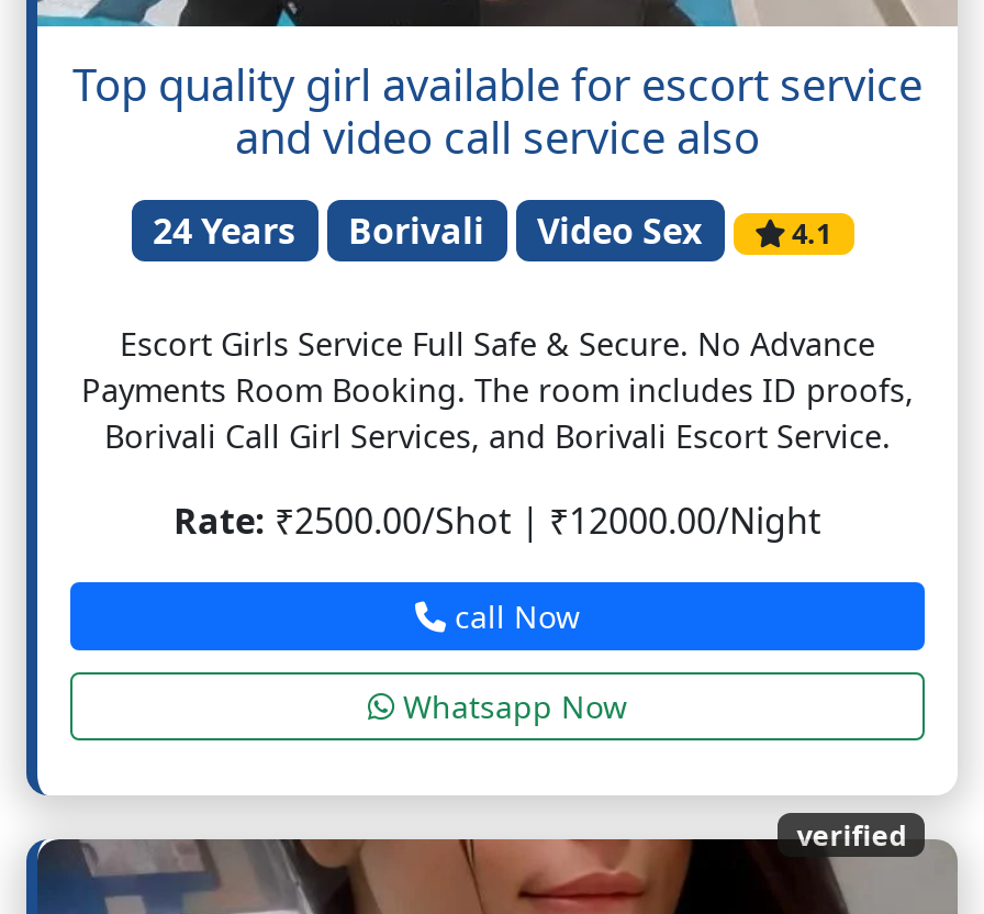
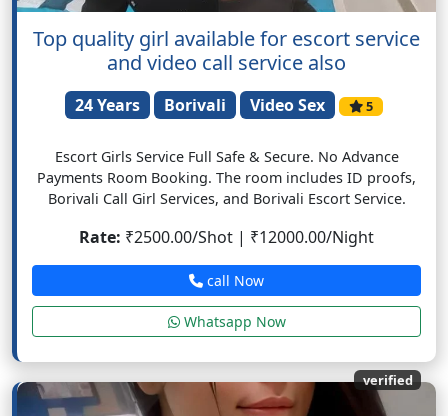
[785,213,831,253] 4.1 -> [363,97,373,115] 5

